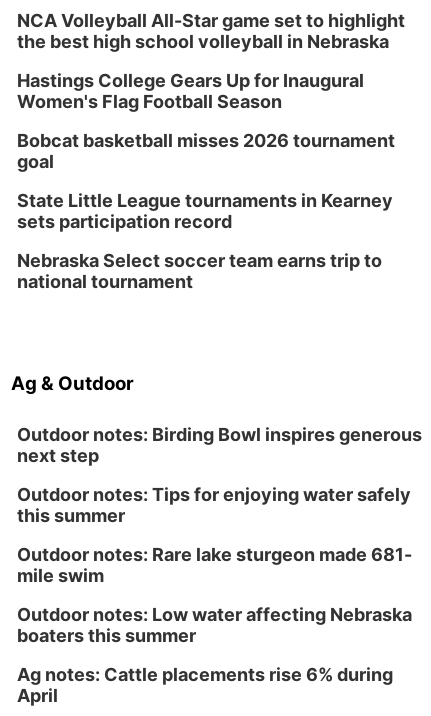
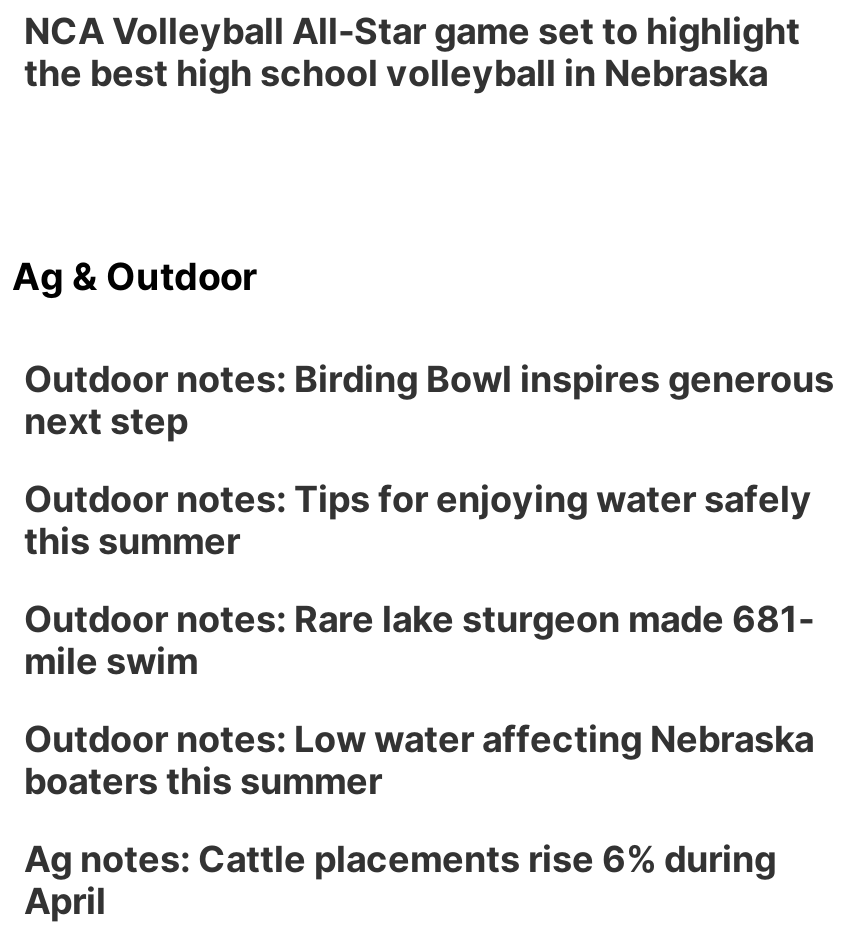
[17,70,395,292] Hastings College Gears Up for Inaugural | Women's Flag Football Season | Bobcat basketball misses 2026 tournament | goal | State Little League tournaments in Kearney | sets participation record | Nebraska Select soccer team earns trip to | national tournament -> none

